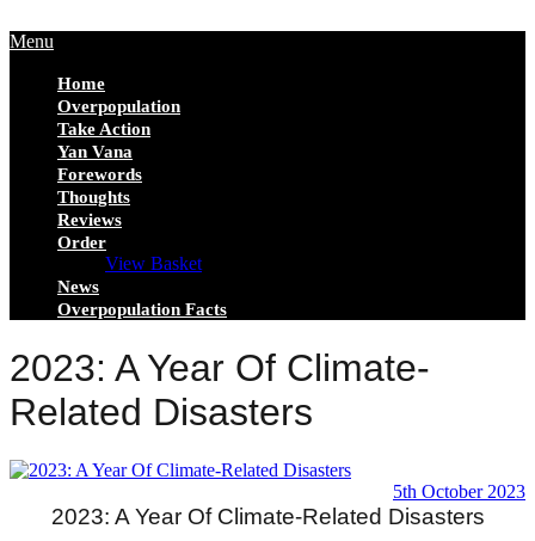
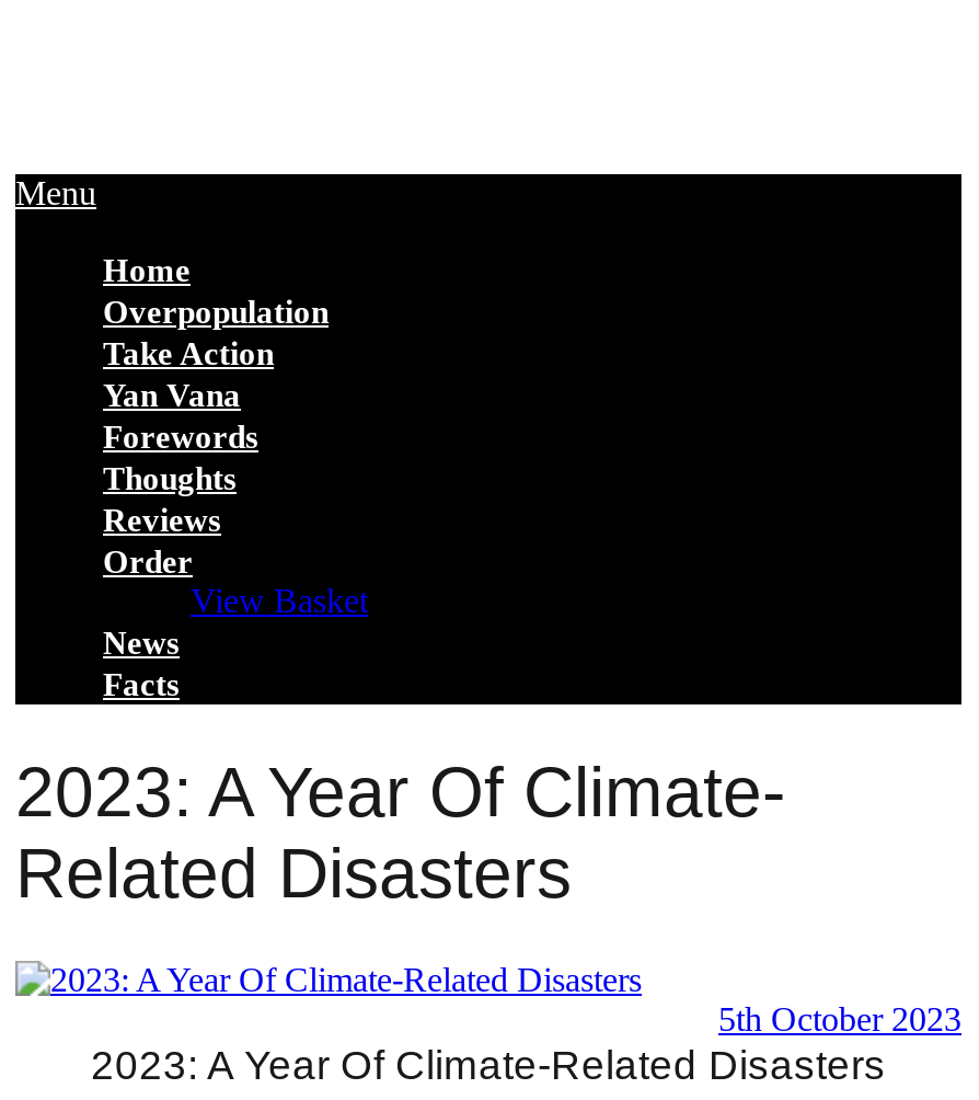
[57,299,227,319] Overpopulation Facts -> [103,666,180,703] Facts

